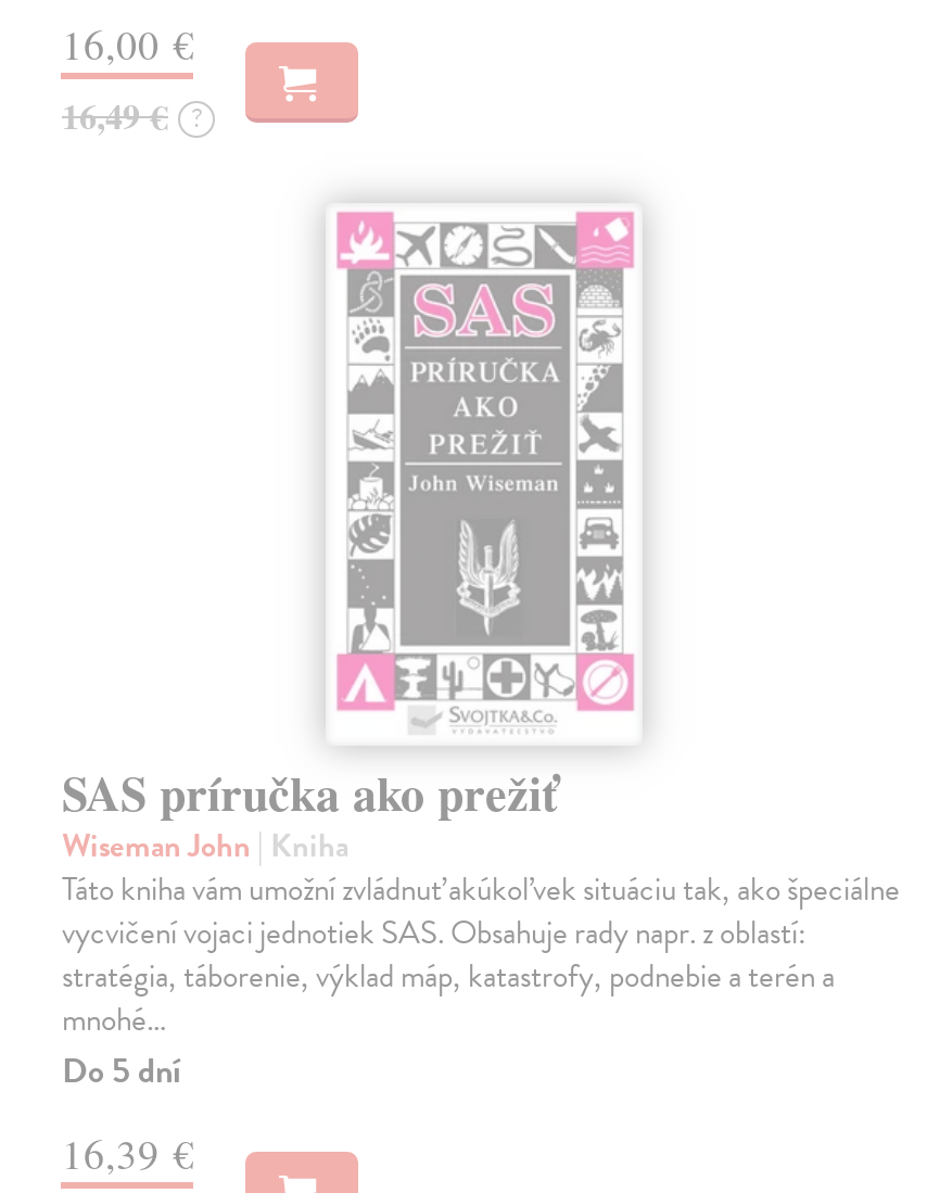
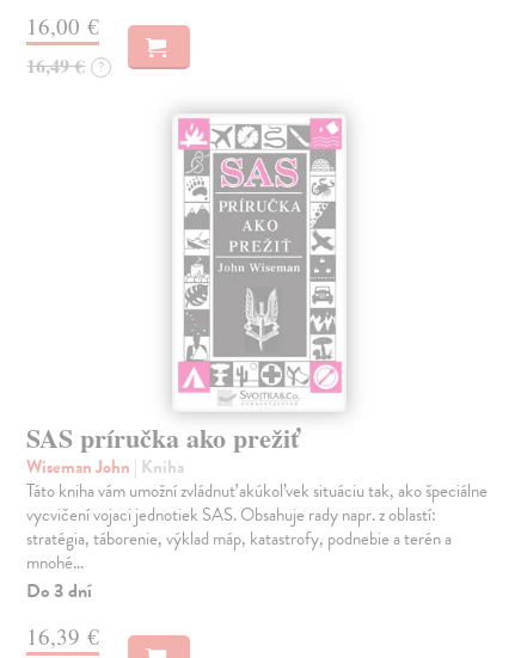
[62,1044,181,1097] Do 5 dní -> [27,576,93,605] Do 3 dní

